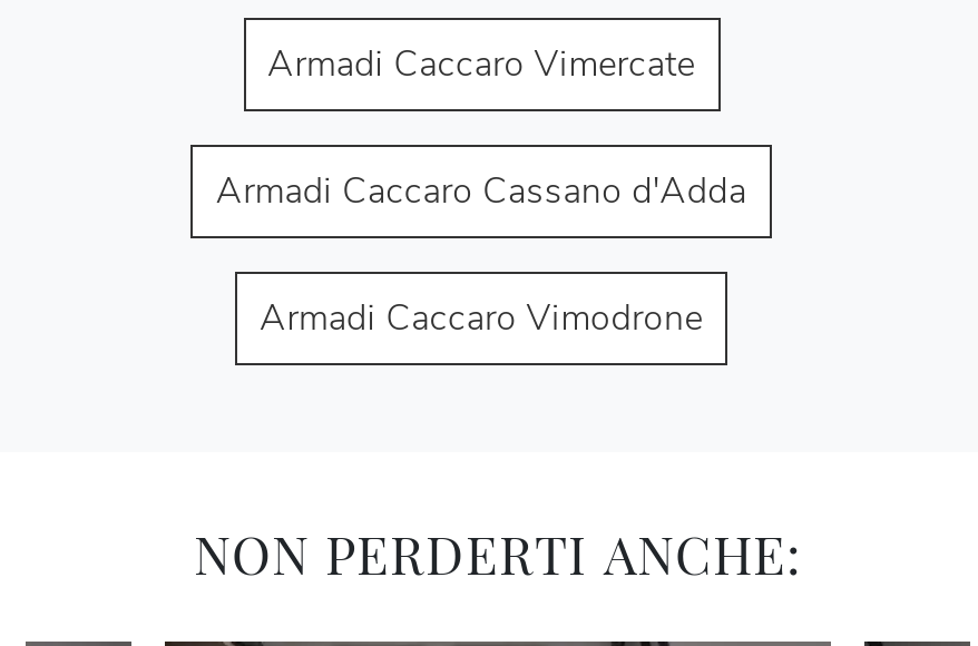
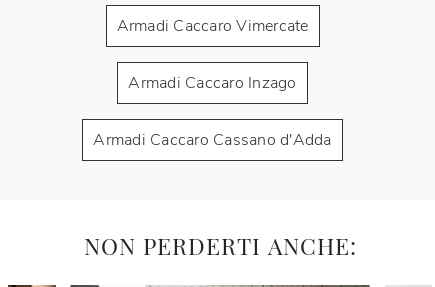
none -> [128,72,297,94] Armadi Caccaro Inzago
moved [216,168,747,217] -> [93,129,332,151]: Armadi Caccaro Cassano d'Adda
[260,295,703,344] Armadi Caccaro Vimodrone -> none

